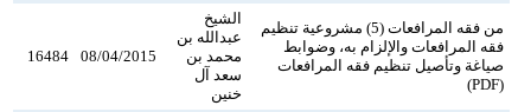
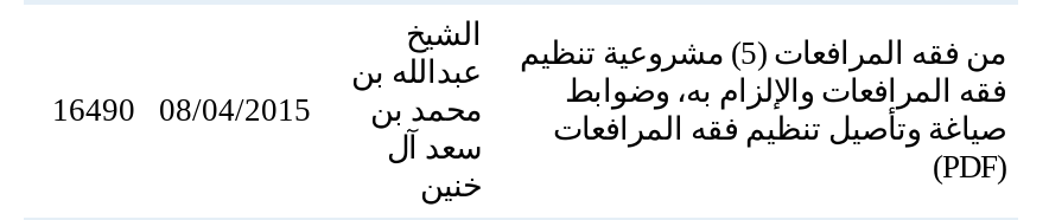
[27,47,69,65] 16484 -> [52,92,135,128] 16490

